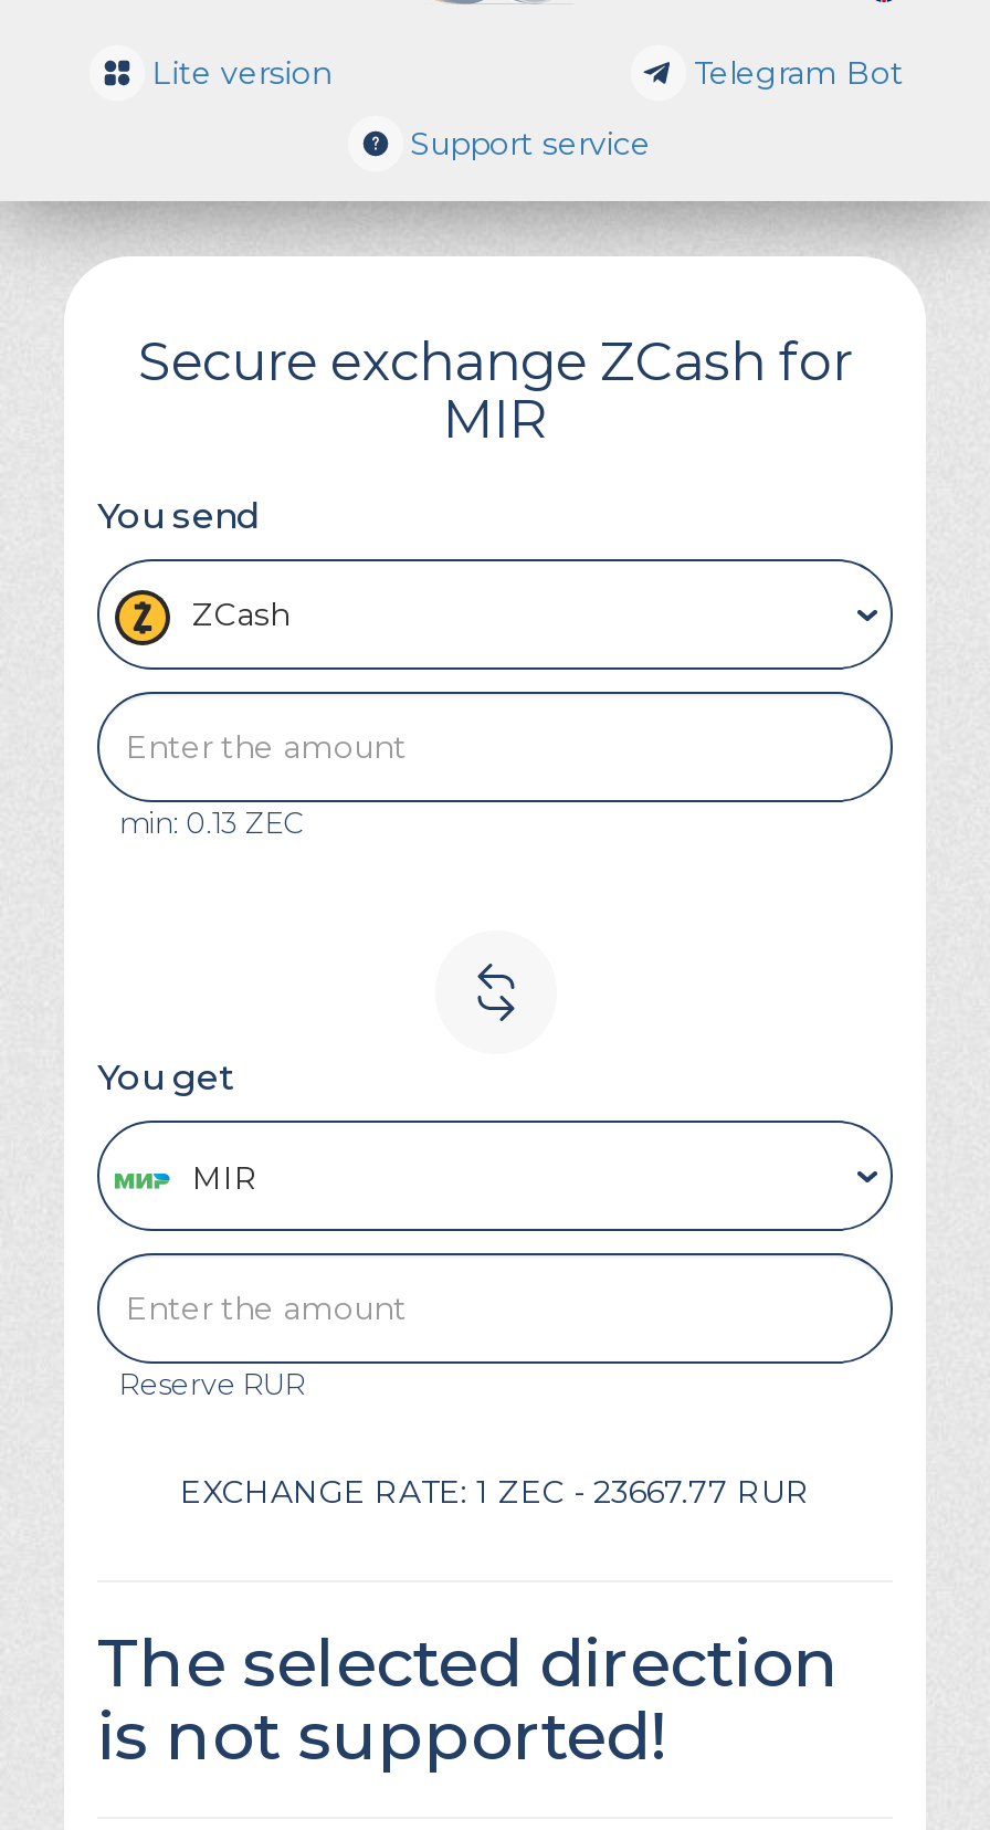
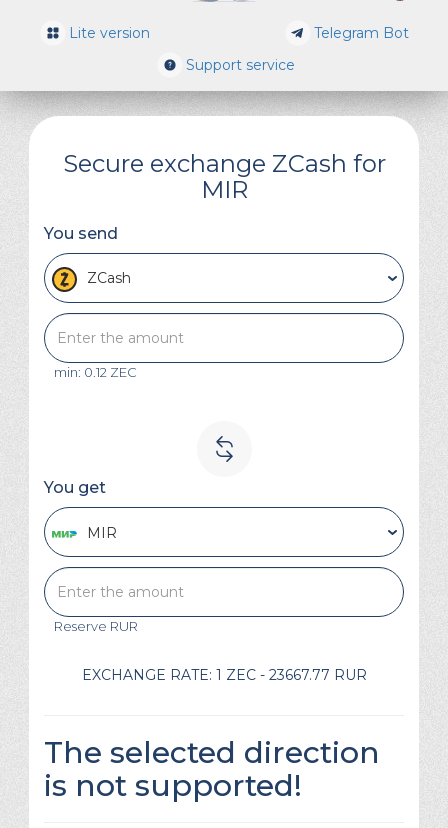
[119,804,305,840] min: 0.13 ZEC -> [54,364,137,380] min: 0.12 ZEC

